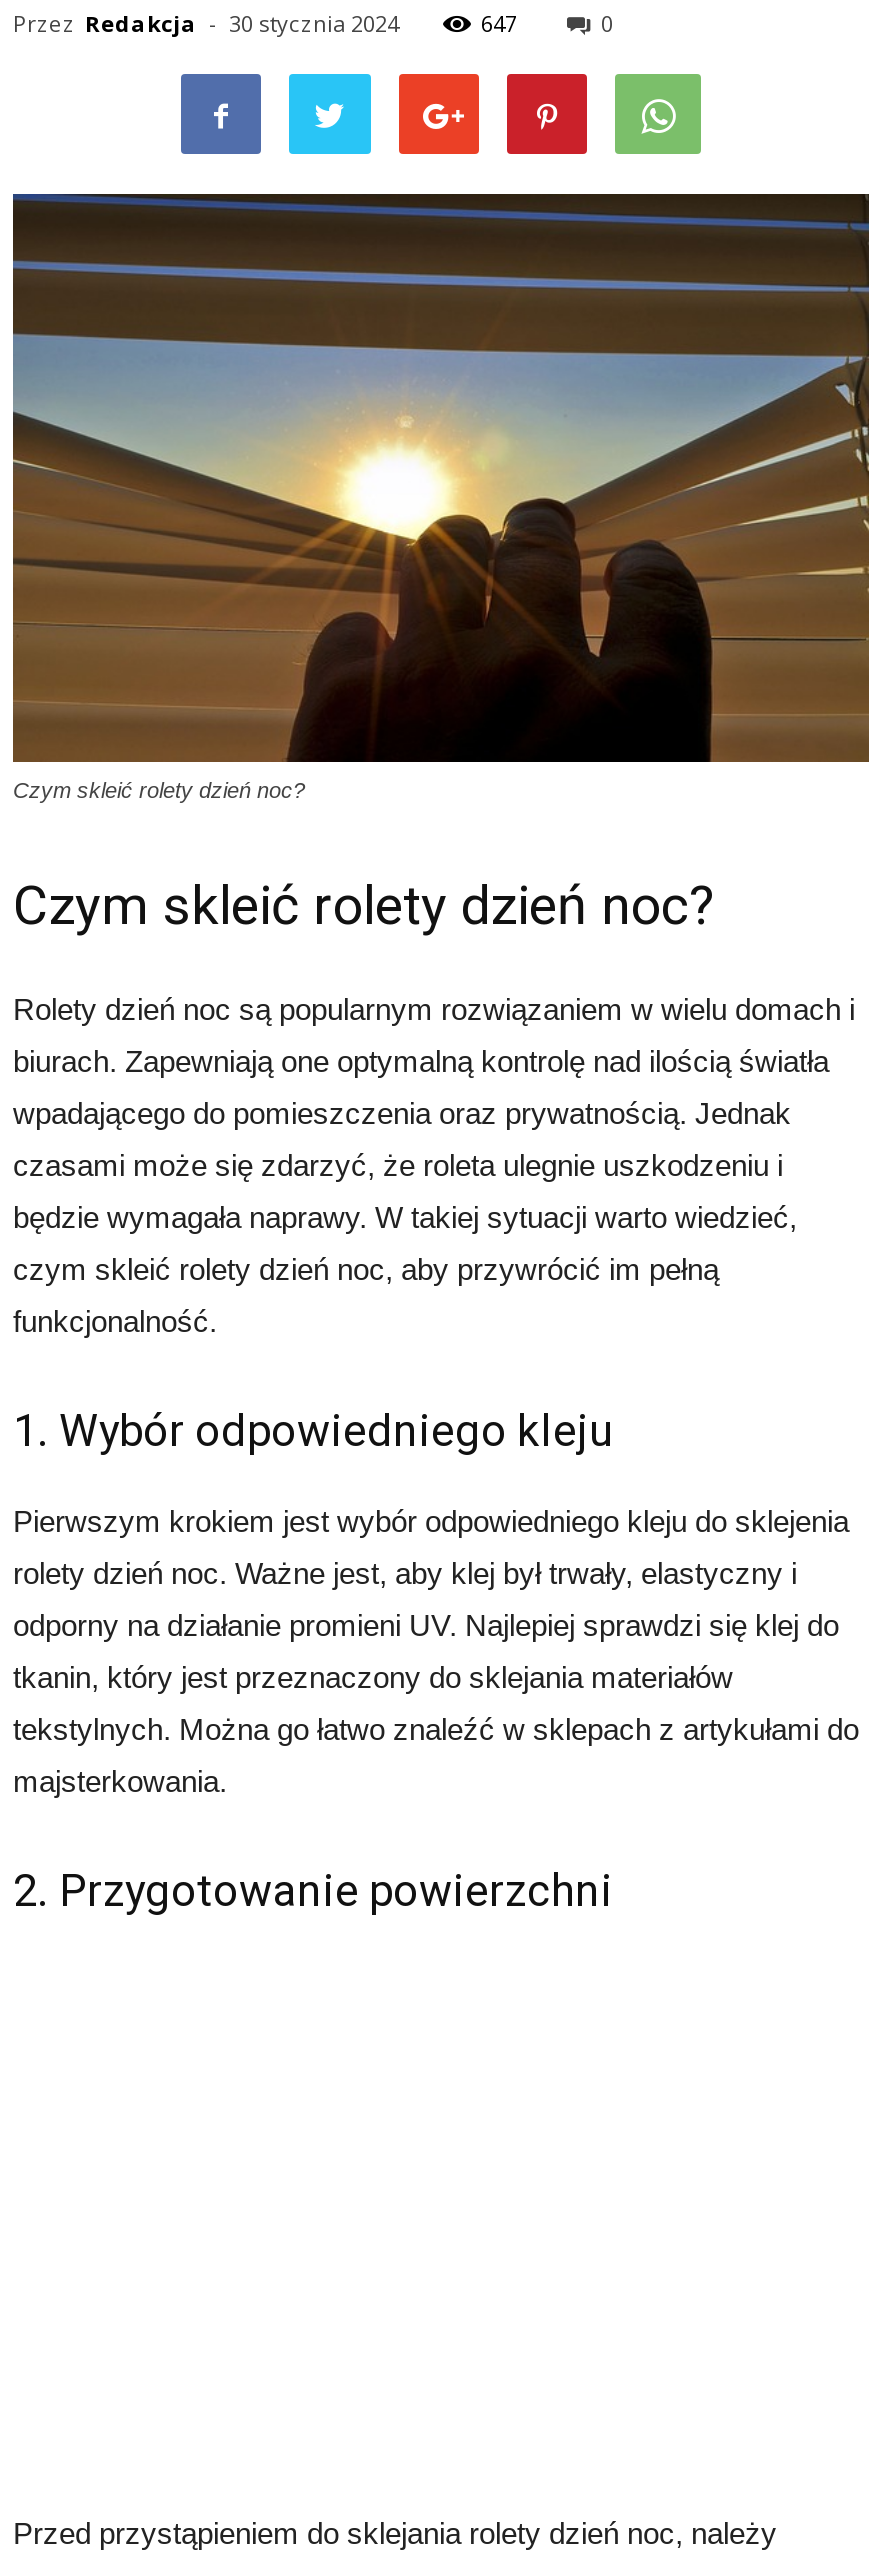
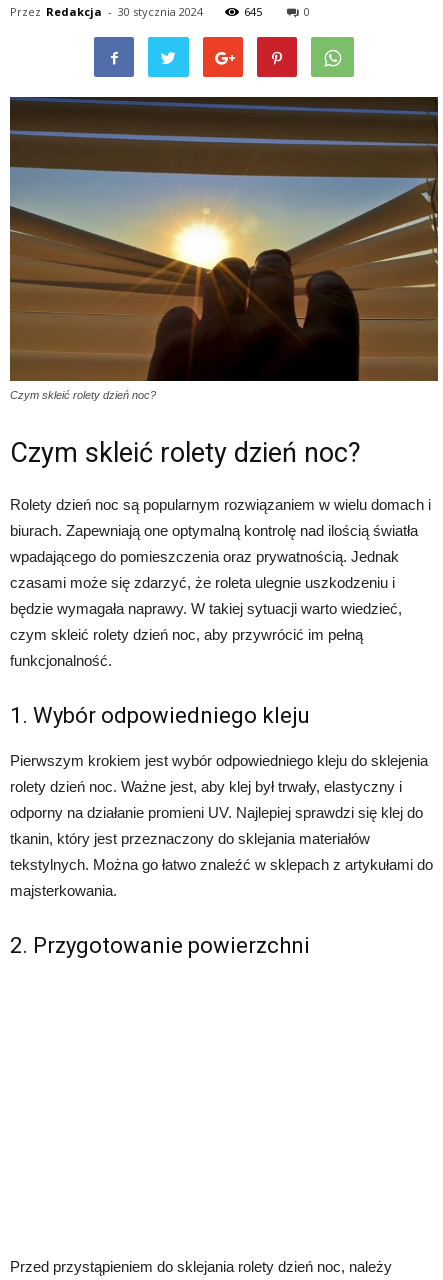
[481,8,517,38] 647 -> [244,4,262,19] 645

